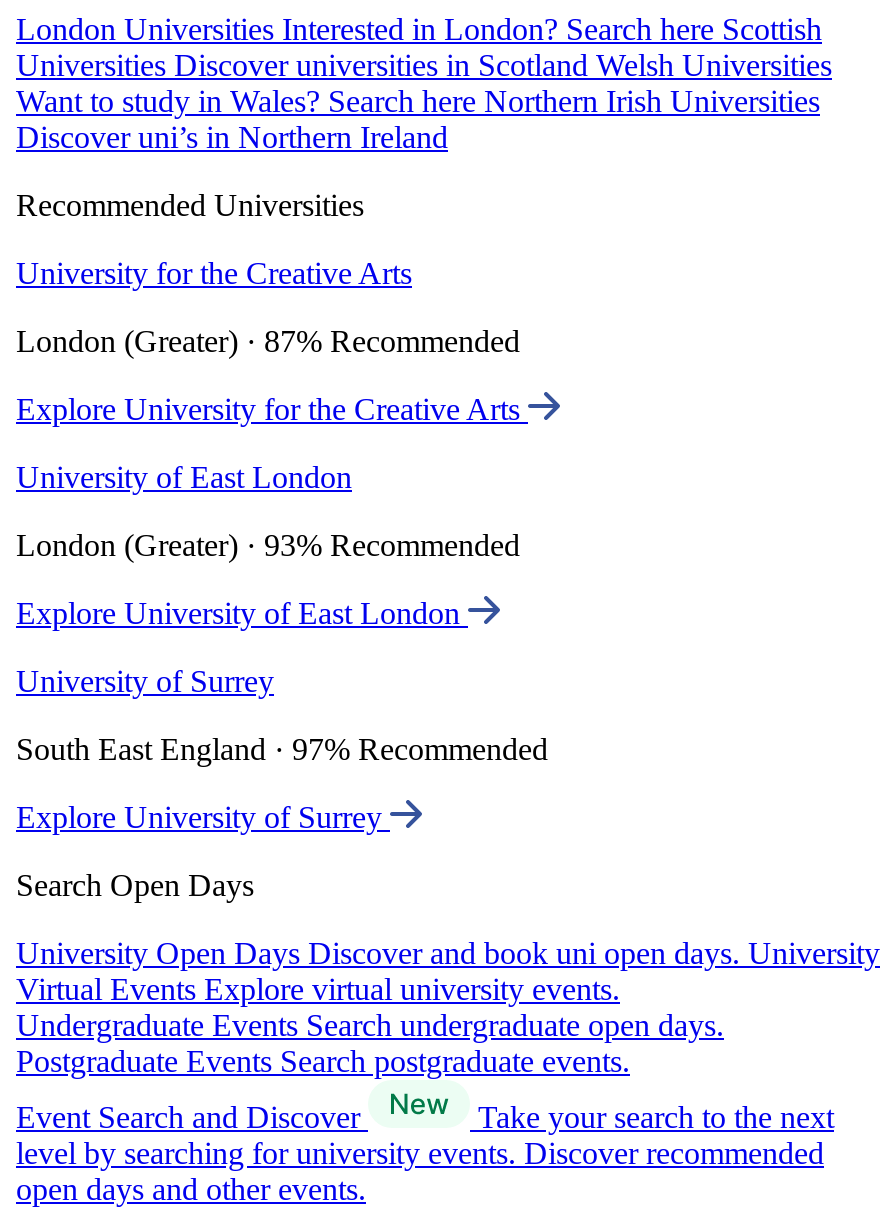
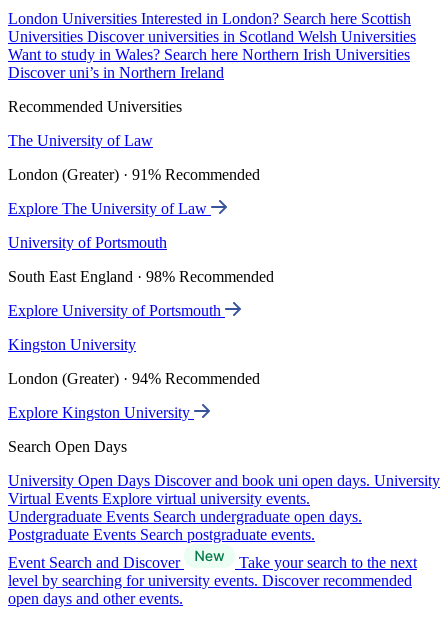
[16,256,412,290] University for the Creative Arts -> [8,132,153,149] The University of Law
[16,324,520,358] London (Greater) · 87% Recommended -> [8,166,260,183] London (Greater) · 91% Recommended
[16,392,528,426] Explore University for the Creative Arts -> [8,200,211,217] Explore The University of Law
[16,460,352,494] University of East London -> [8,234,167,251] University of Portsmouth
[16,528,520,562] London (Greater) · 93% Recommended -> [8,268,274,285] South East England · 98% Recommended
[16,596,468,630] Explore University of East London -> [8,302,225,319] Explore University of Portsmouth
[16,664,274,698] University of Surrey -> [8,336,136,353] Kingston University
[16,732,548,766] South East England · 97% Recommended -> [8,370,260,387] London (Greater) · 94% Recommended
[16,800,390,834] Explore University of Surrey -> [8,404,194,421] Explore Kingston University

